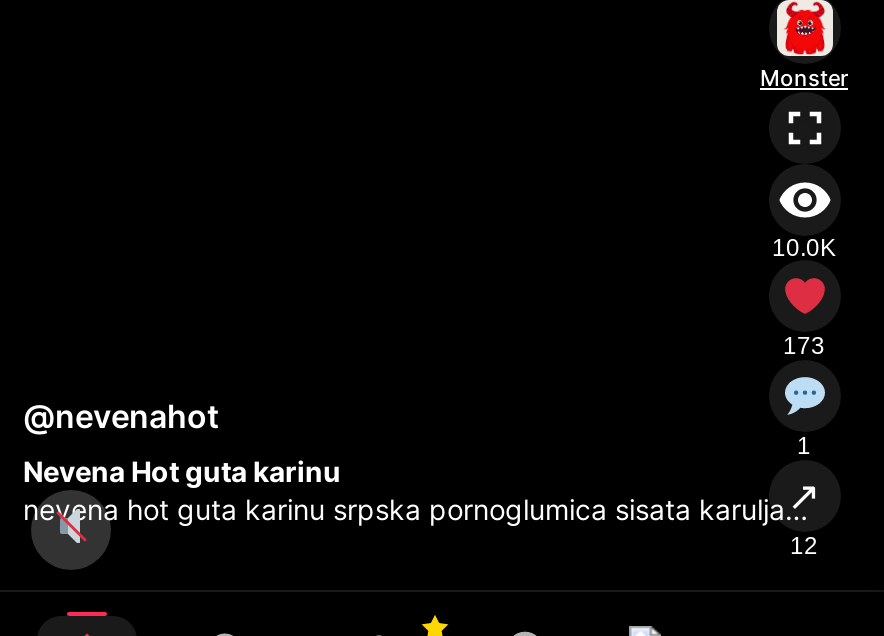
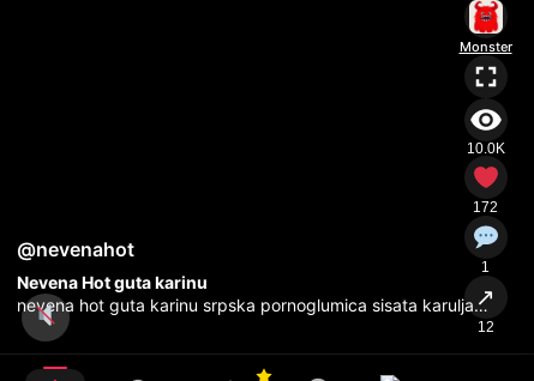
[783,332,825,360] 173 -> [473,199,498,216] 172

